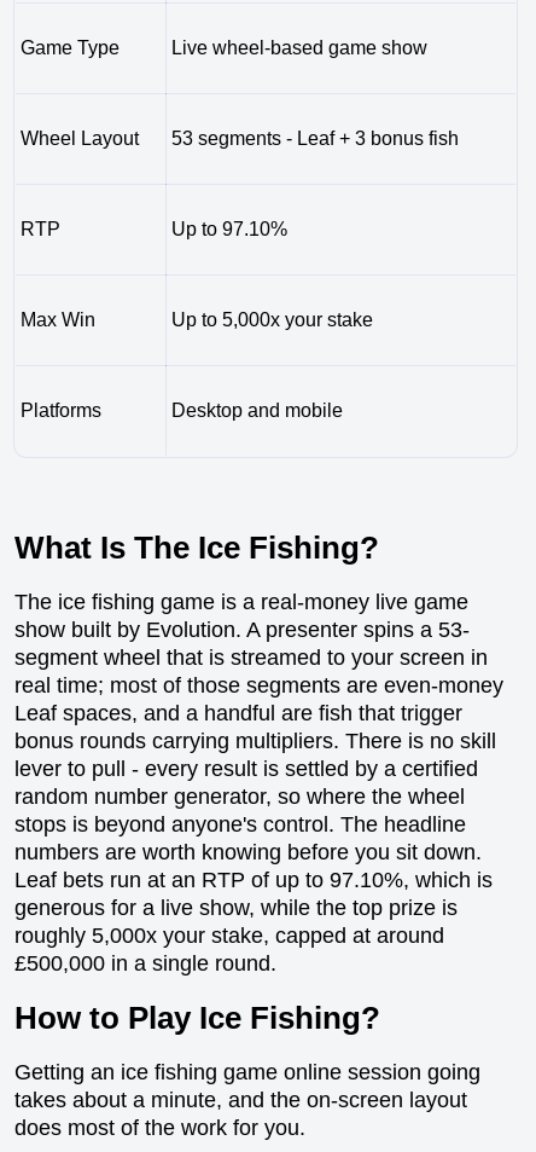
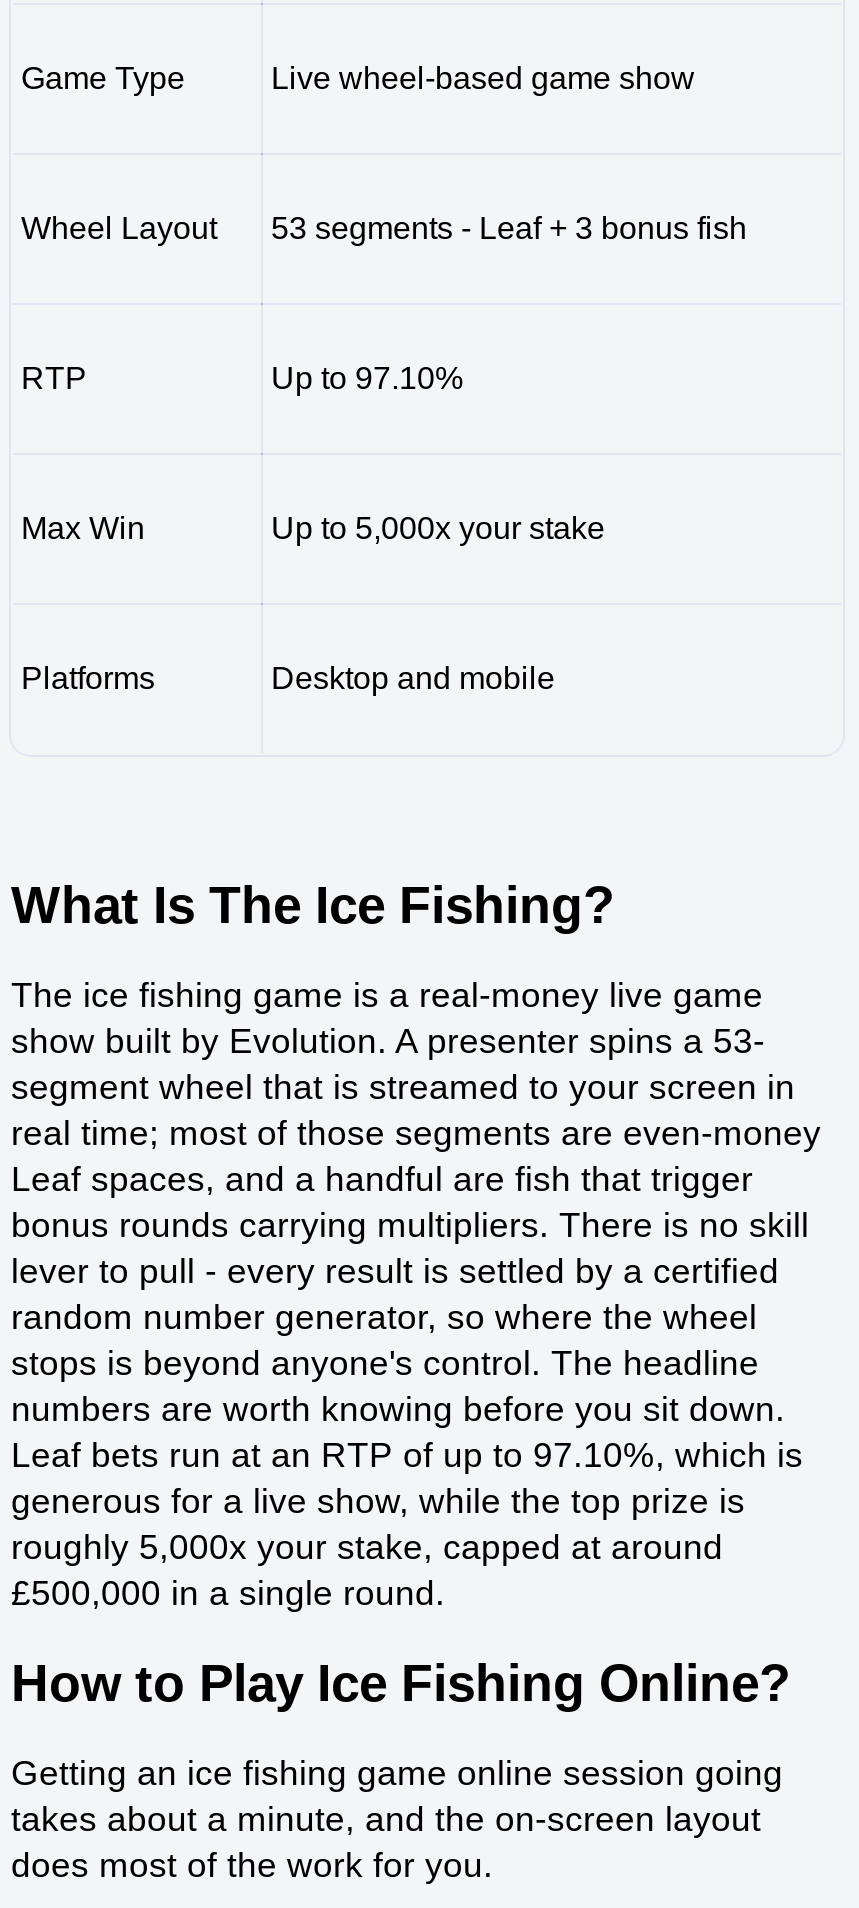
[14,999,380,1035] How to Play Ice Fishing? -> [11,1652,791,1712] How to Play Ice Fishing Online?

